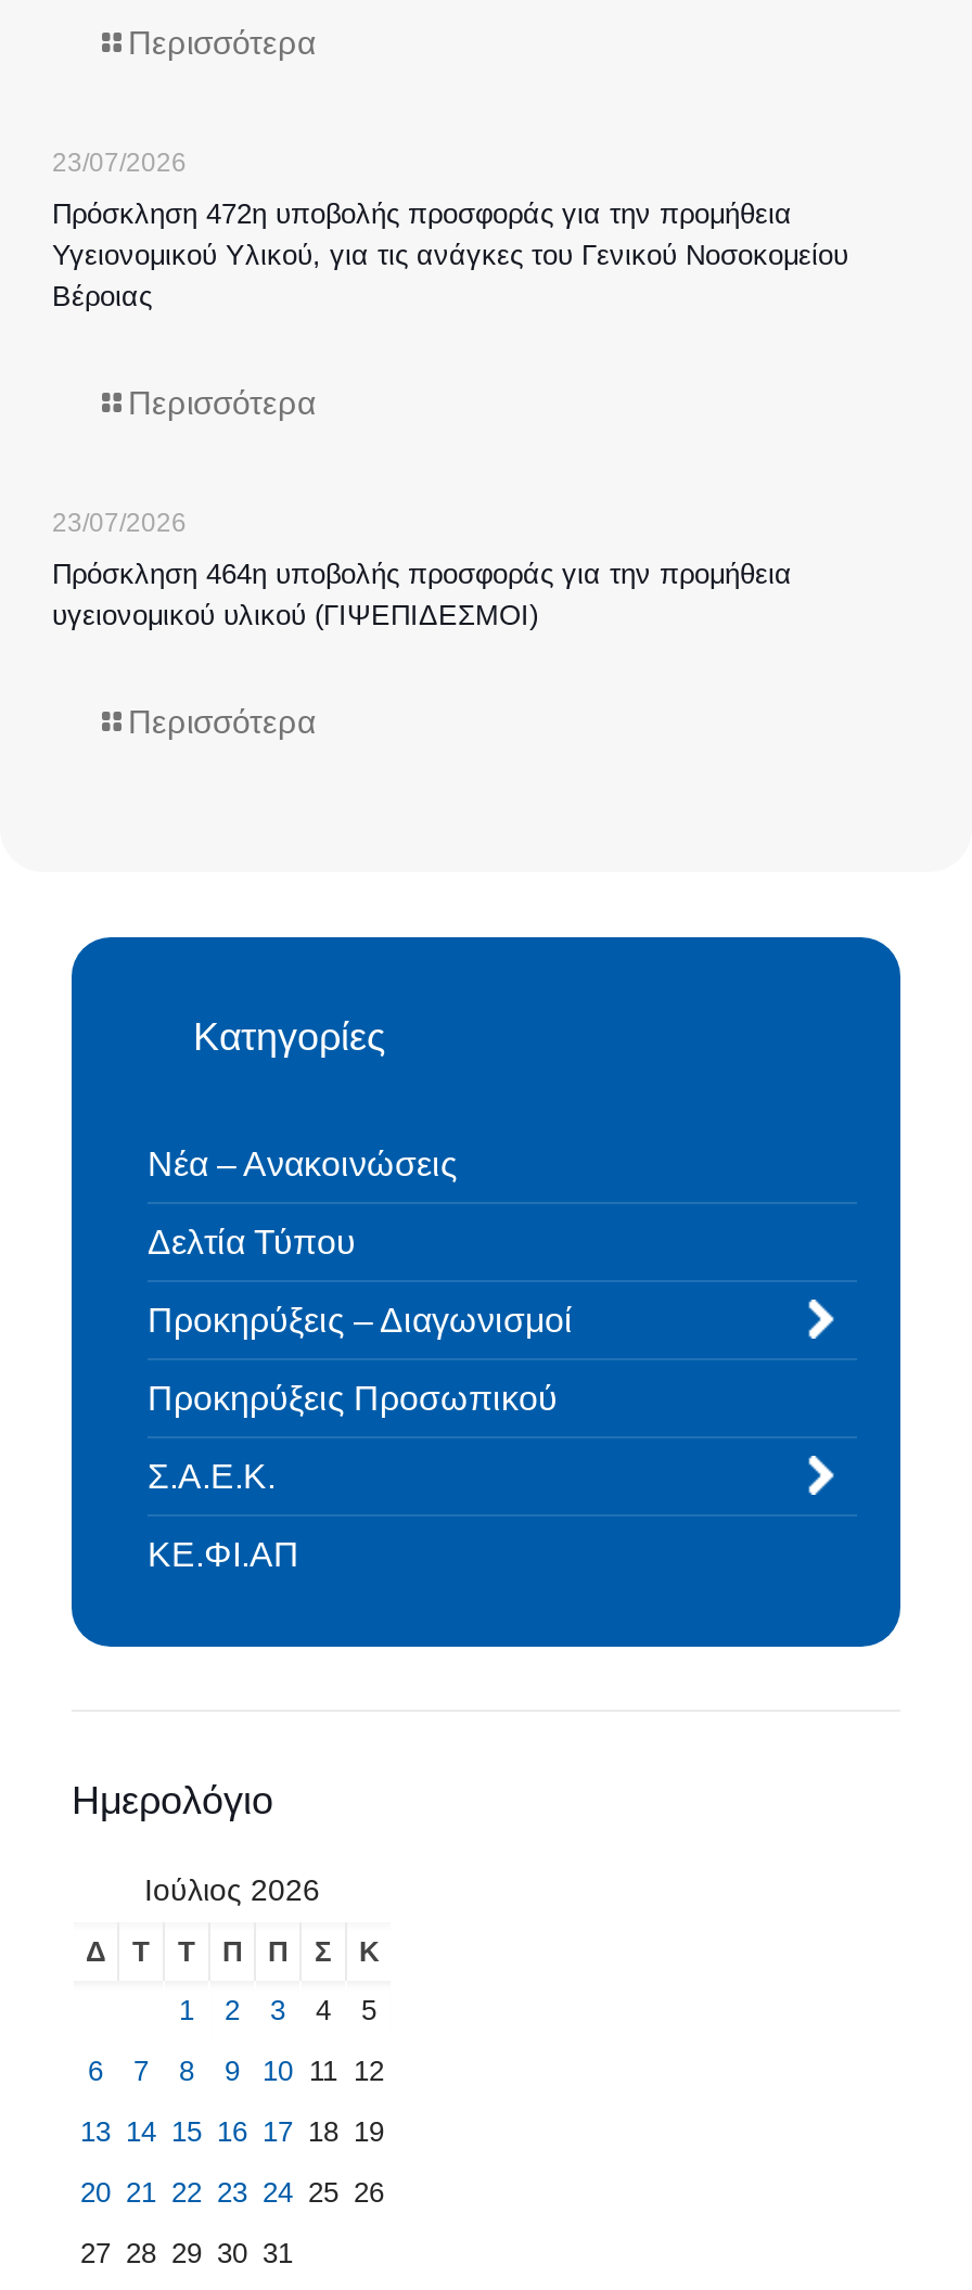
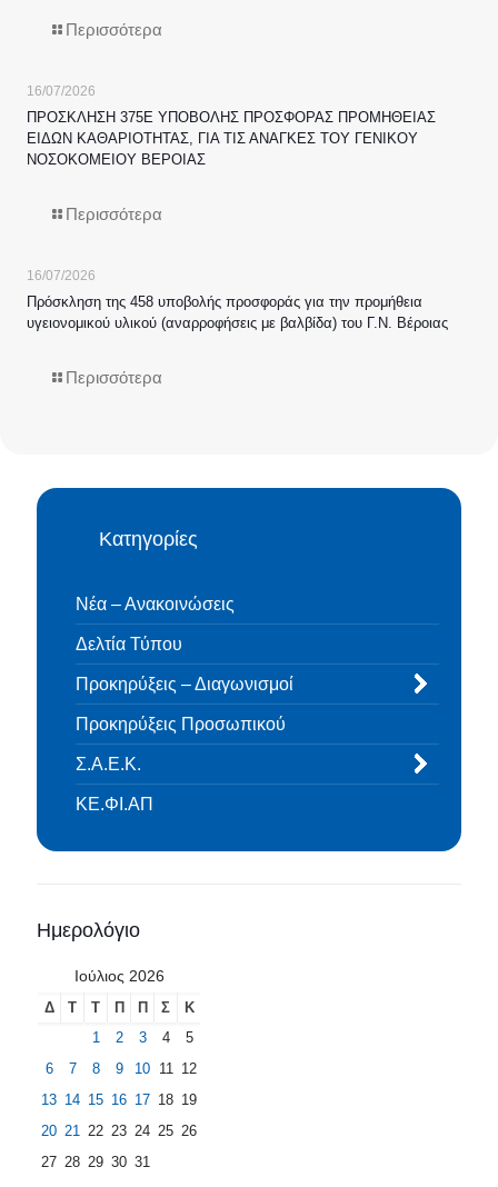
[52,147,187,177] 23/07/2026 -> [27,83,96,98] 16/07/2026
[52,197,848,312] Πρόσκληση 472η υποβολής προσφοράς για την προμήθεια | Υγειονομικού Υλικού, για τις ανάγκες του Γενικού Νοσοκομείου | Βέροιας -> [27,108,436,167] ΠΡΟΣΚΛΗΣΗ 375Ε ΥΠΟΒΟΛΗΣ ΠΡΟΣΦΟΡΑΣ ΠΡΟΜΗΘΕΙΑΣ | ΕΙΔΩΝ ΚΑΘΑΡΙΟΤΗΤΑΣ, ΓΙΑ ΤΙΣ ΑΝΑΓΚΕΣ ΤΟΥ ΓΕΝΙΚΟΥ | ΝΟΣΟΚΟΜΕΙΟΥ ΒΕΡΟΙΑΣ
[52,507,187,537] 23/07/2026 -> [27,267,96,283] 16/07/2026
[52,557,792,630] Πρόσκληση 464η υποβολής προσφοράς για την προμήθεια | υγειονομικού υλικού (ΓΙΨΕΠΙΔΕΣΜΟΙ) -> [27,293,448,331] Πρόσκληση της 458 υποβολής προσφοράς για την προμήθεια | υγειονομικού υλικού (αναρροφήσεις με βαλβίδα) του Γ.Ν. Βέροιας

